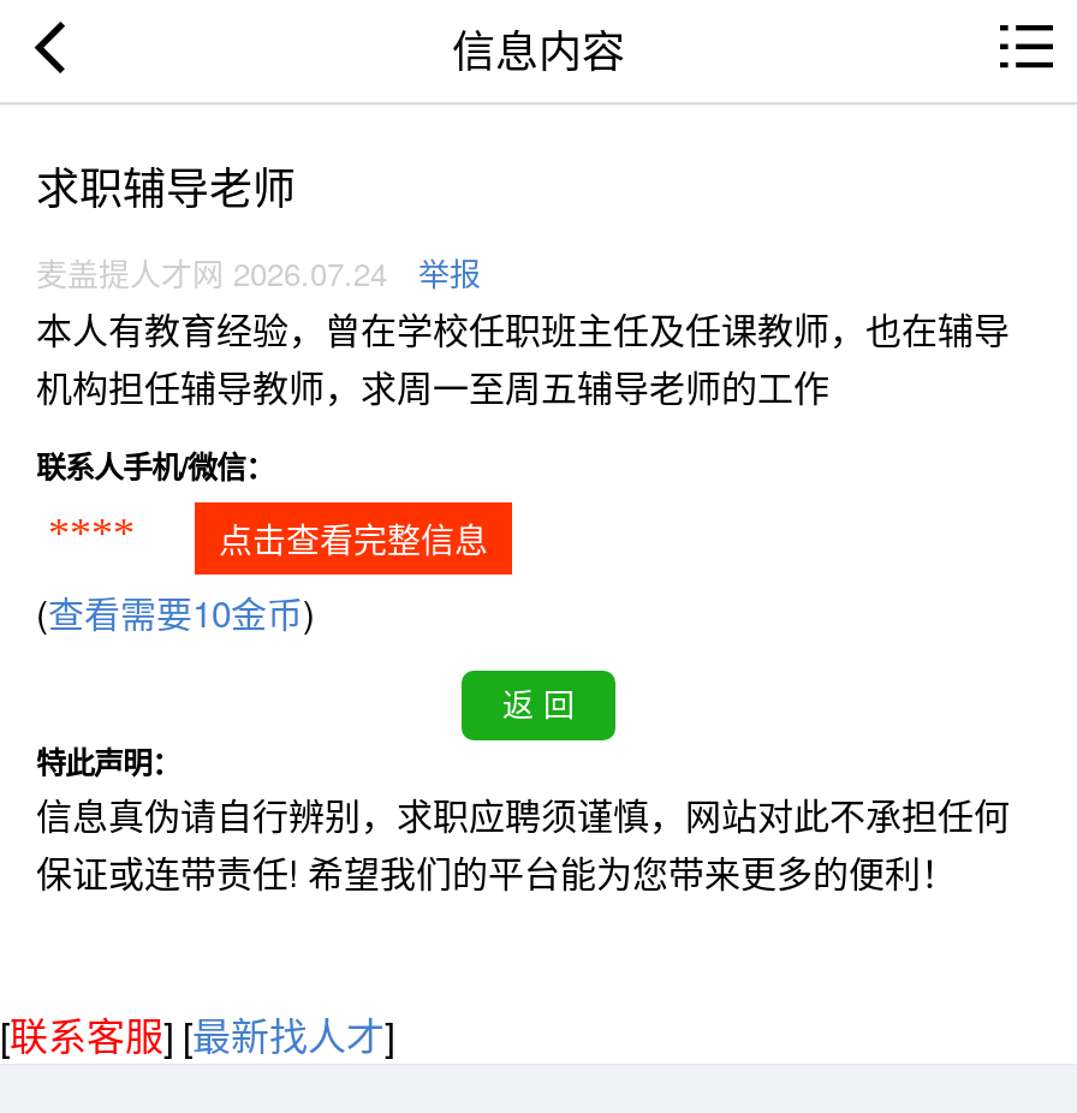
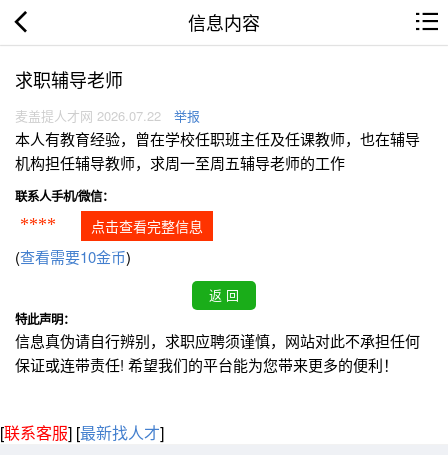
[36,250,387,296] 麦盖提人才网 2026.07.24 -> [15,106,161,125] 麦盖提人才网 2026.07.22

